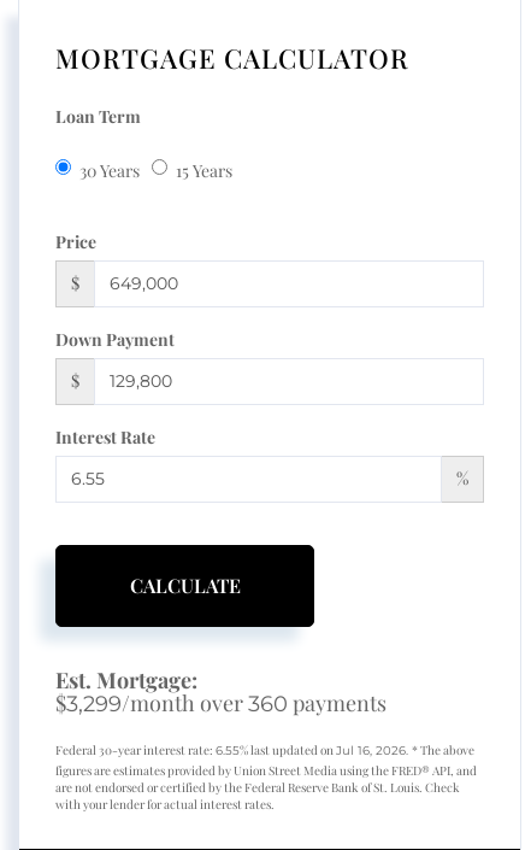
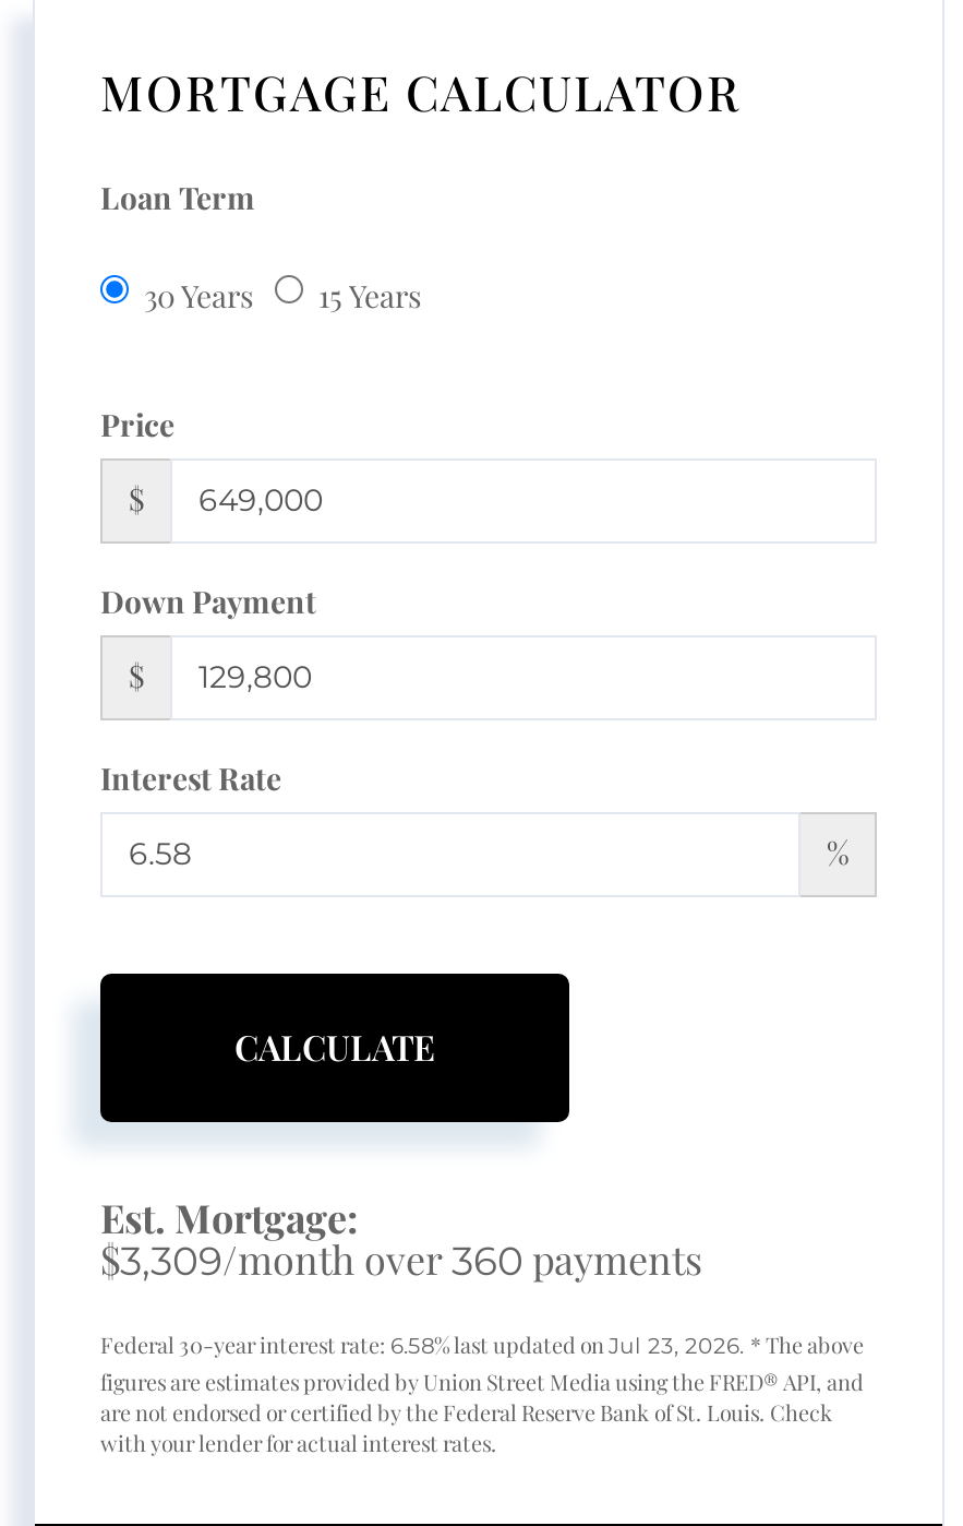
[55,688,387,717] $3,299/month over360 payments -> [100,1233,702,1285] $3,309/month over360 payments
[55,741,474,758] Federal 30-year interest rate: 6.55% last updated on Jul 16, 2026. * The above -> [100,1329,864,1360] Federal 30-year interest rate: 6.58% last updated on Jul 23, 2026. * The above

